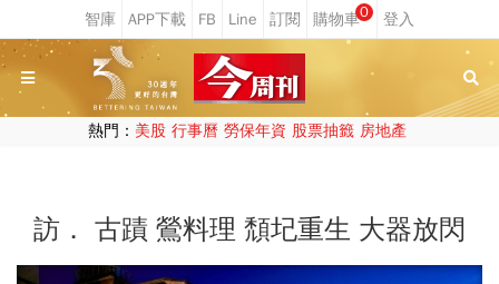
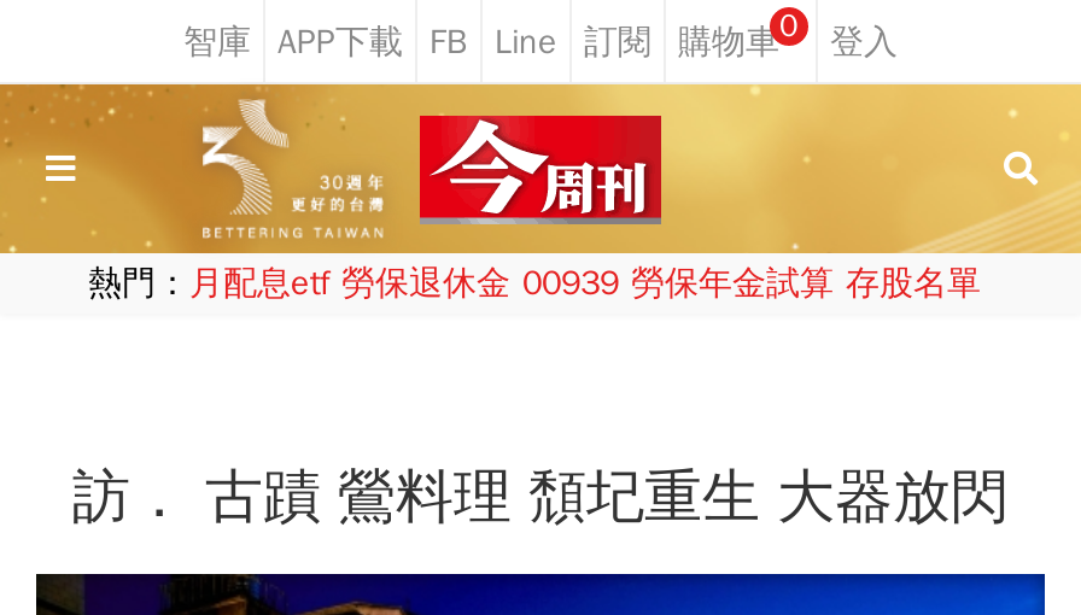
[87,121,406,140] 熱門：美股 行事曆 勞保年資 股票抽籤 房地產 -> [88,263,981,304] 熱門：月配息etf 勞保退休金 00939 勞保年金試算 存股名單

